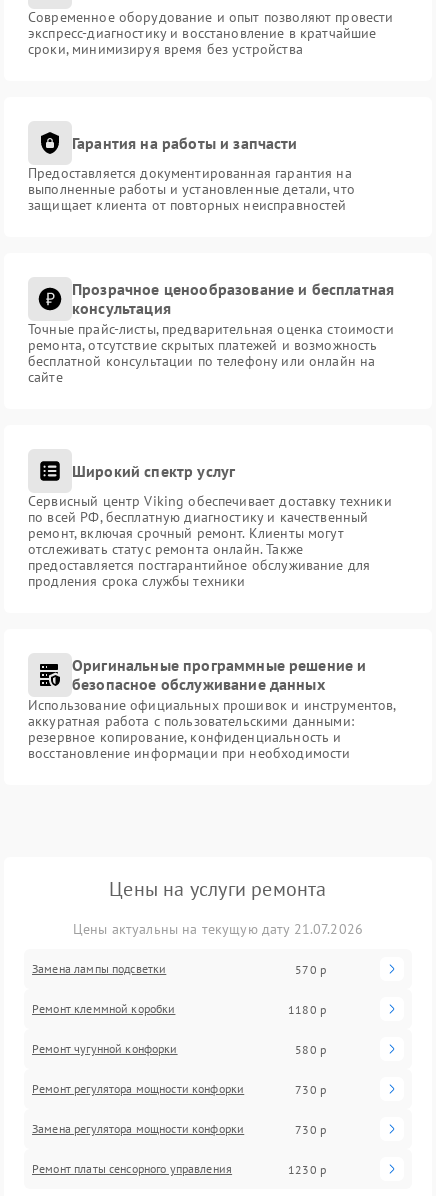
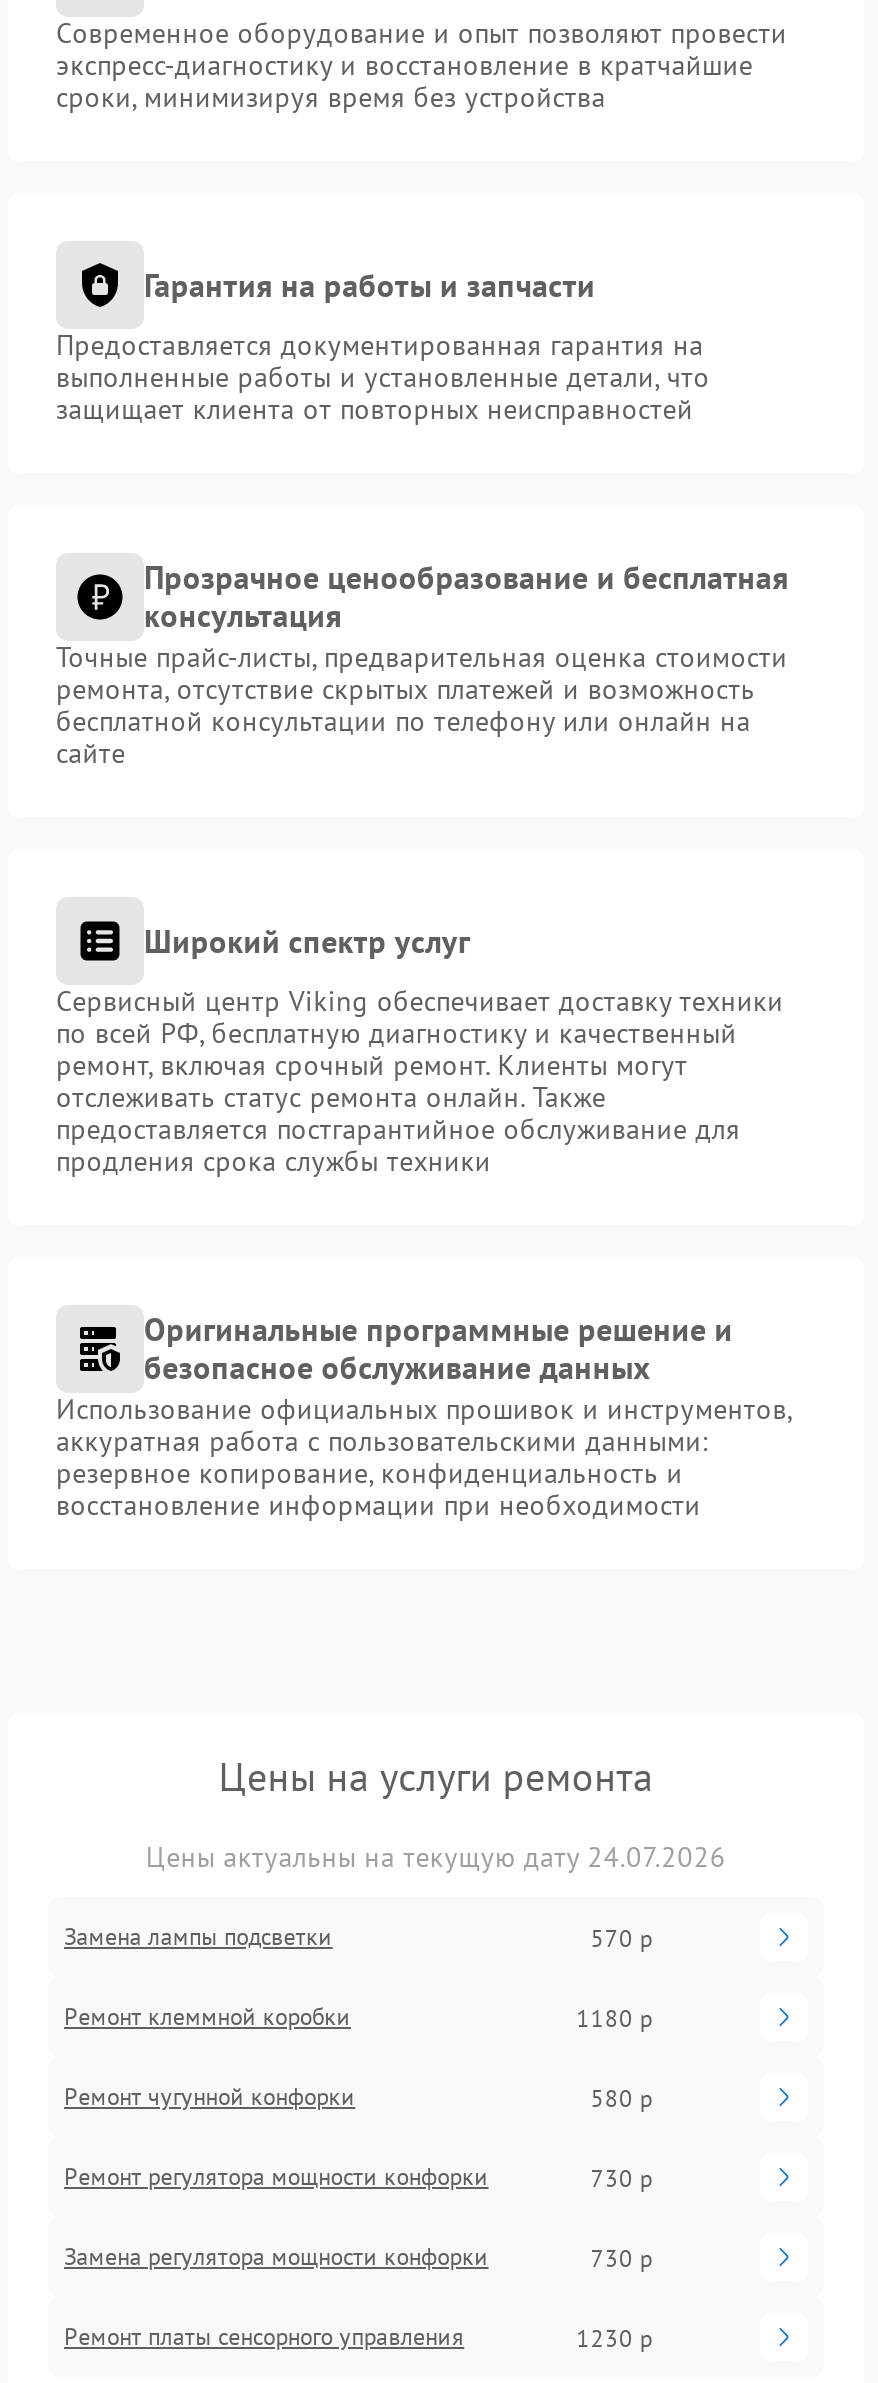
[73,920,363,938] Цены актуальны на текущую дату 21.07.2026 -> [146,1839,726,1875] Цены актуальны на текущую дату 24.07.2026

